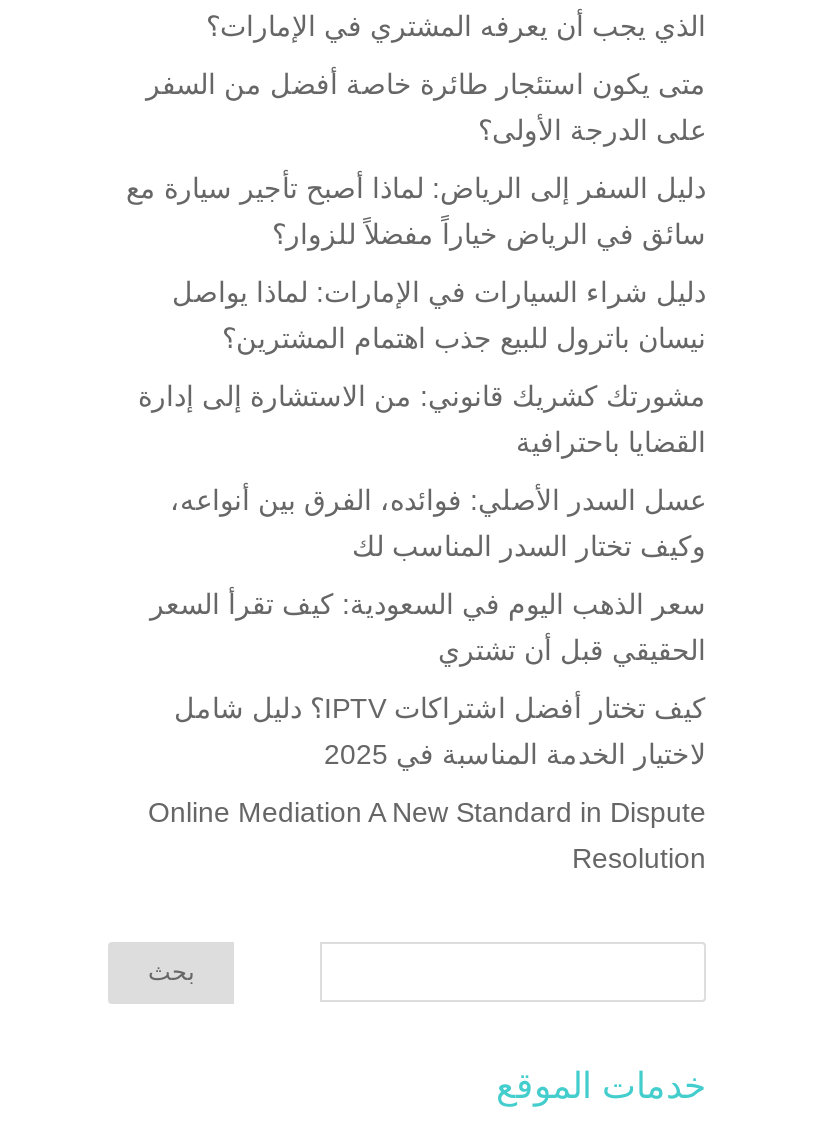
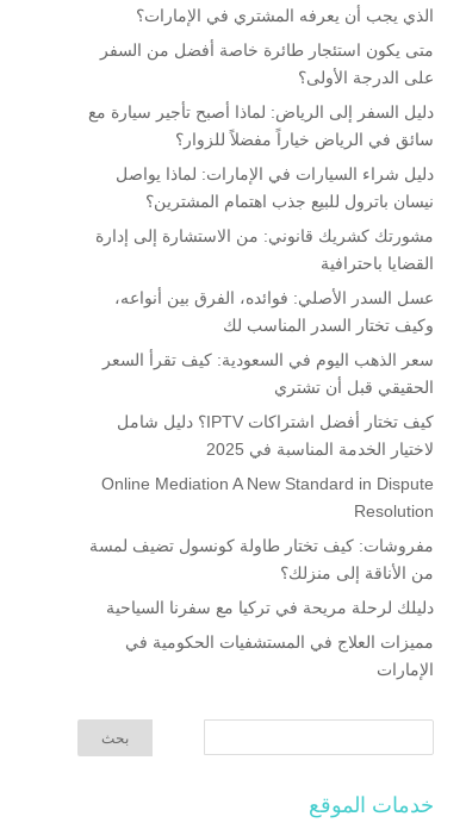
none -> [89,536,434,679] مفروشات: كيف تختار طاولة كونسول تضيف لمسة | من الأناقة إلى منزلك؟ | دليلك لرحلة مريحة في تركيا مع سفرنا السياحية | مميزات العلاج في المستشفيات الحكومية في | الإمارات

